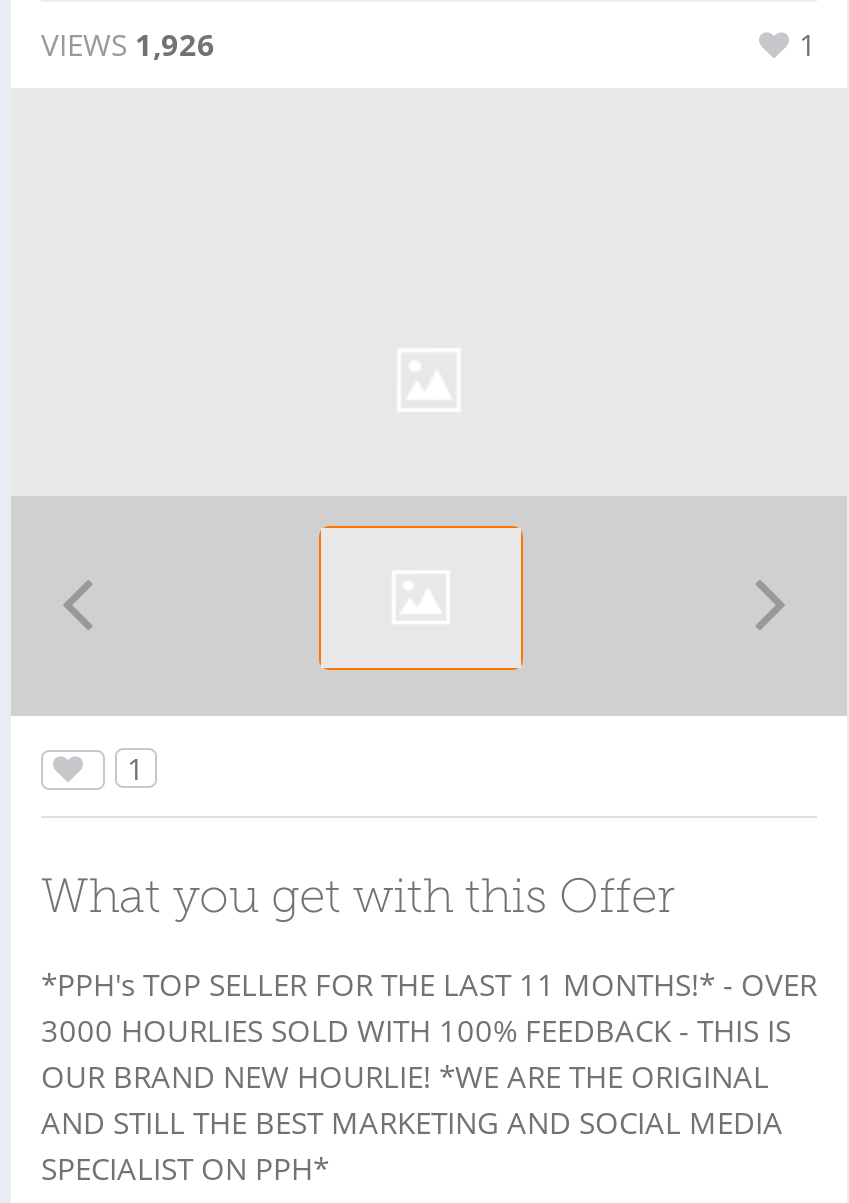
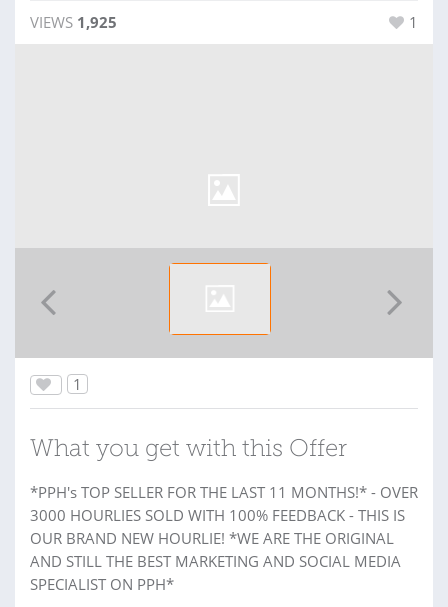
[41,24,215,64] VIEWS 1,926 -> [30,12,117,32] VIEWS 1,925

